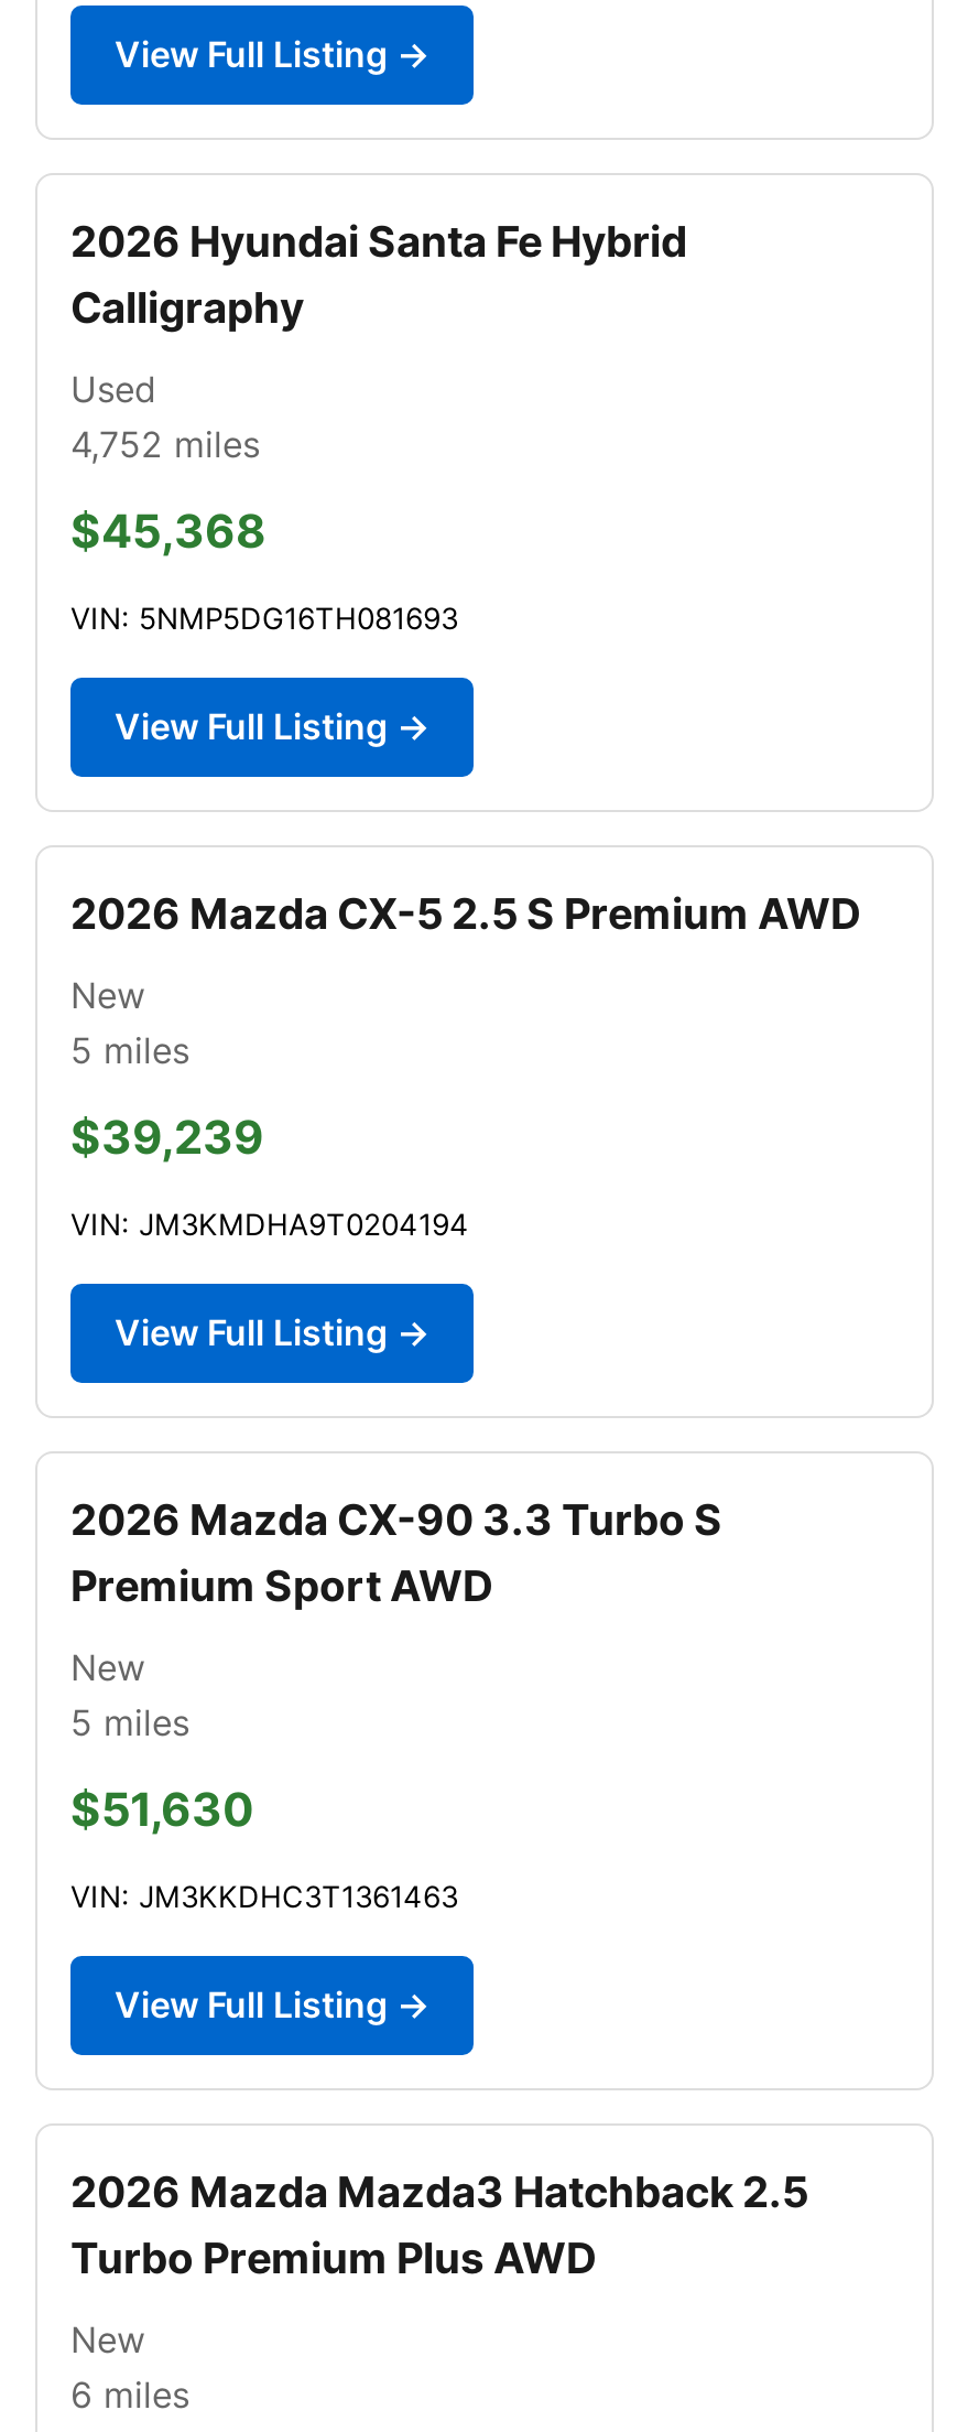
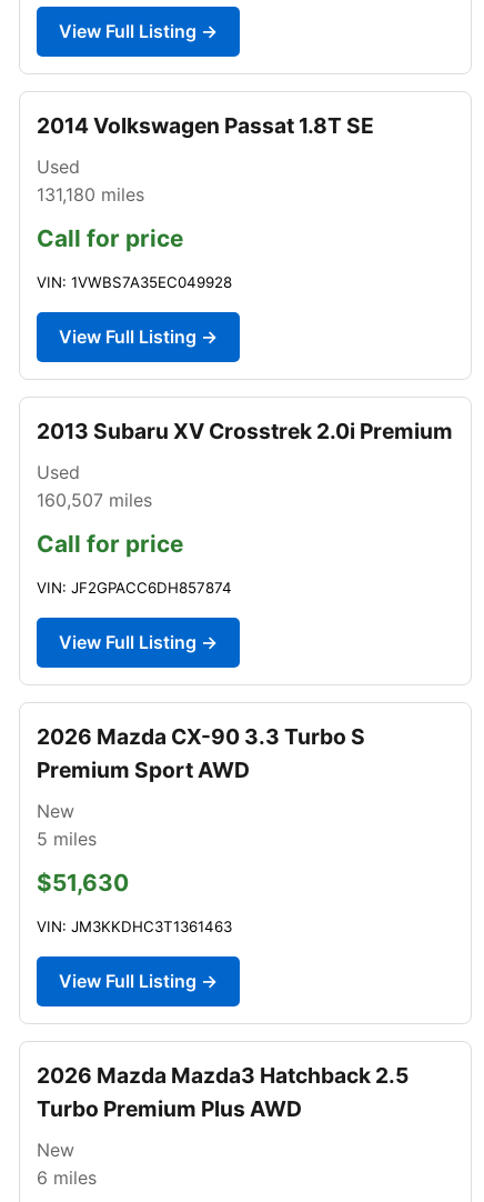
[70,215,687,334] 2026 Hyundai Santa Fe Hybrid | Calligraphy -> [37,112,374,139] 2014 Volkswagen Passat 1.8T SE
[70,422,260,466] 4,752 miles -> [37,183,144,205] 131,180 miles
[70,503,267,558] $45,368 -> [37,224,183,252] Call for price
[70,600,458,636] VIN: 5NMP5DG16TH081693 -> [37,273,232,291] VIN: 1VWBS7A35EC049928
[70,887,861,940] 2026 Mazda CX-5 2.5 S Premium AWD -> [37,418,453,444] 2013 Subaru XV Crosstrek 2.0i Premium
[70,973,189,1072] New | 5 miles -> [37,461,152,511] Used | 160,507 miles
[70,1109,264,1165] $39,239 -> [37,530,183,558] Call for price
[70,1206,469,1242] VIN: JM3KMDHA9T0204194 -> [37,579,232,596] VIN: JF2GPACC6DH857874

